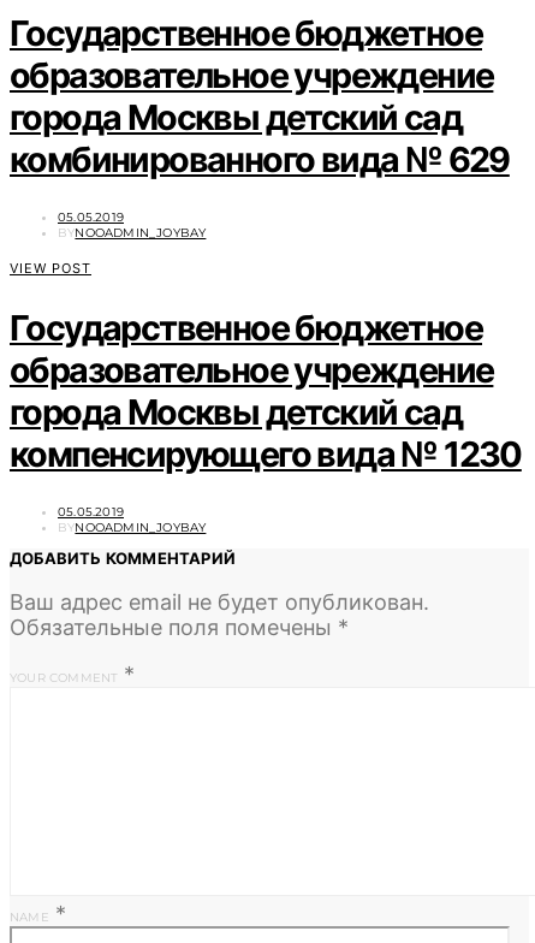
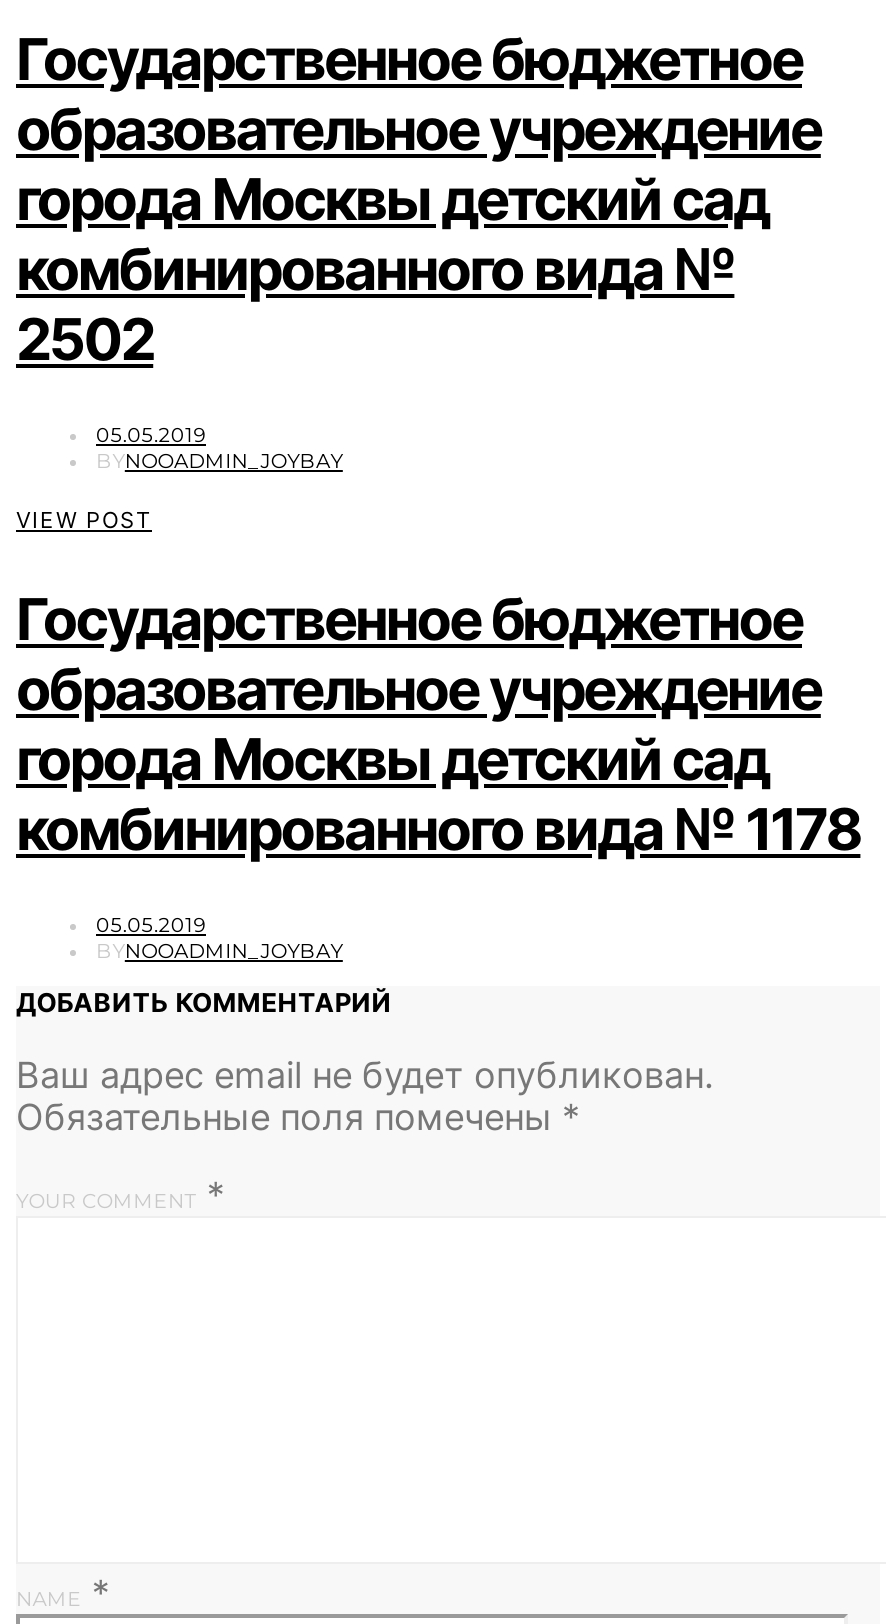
[10,139,510,181] комбинированного вида № 629 -> [16,235,734,375] комбинированного вида № | 2502
[10,433,522,475] компенсирующего вида № 1230 -> [16,794,860,864] комбинированного вида № 1178

